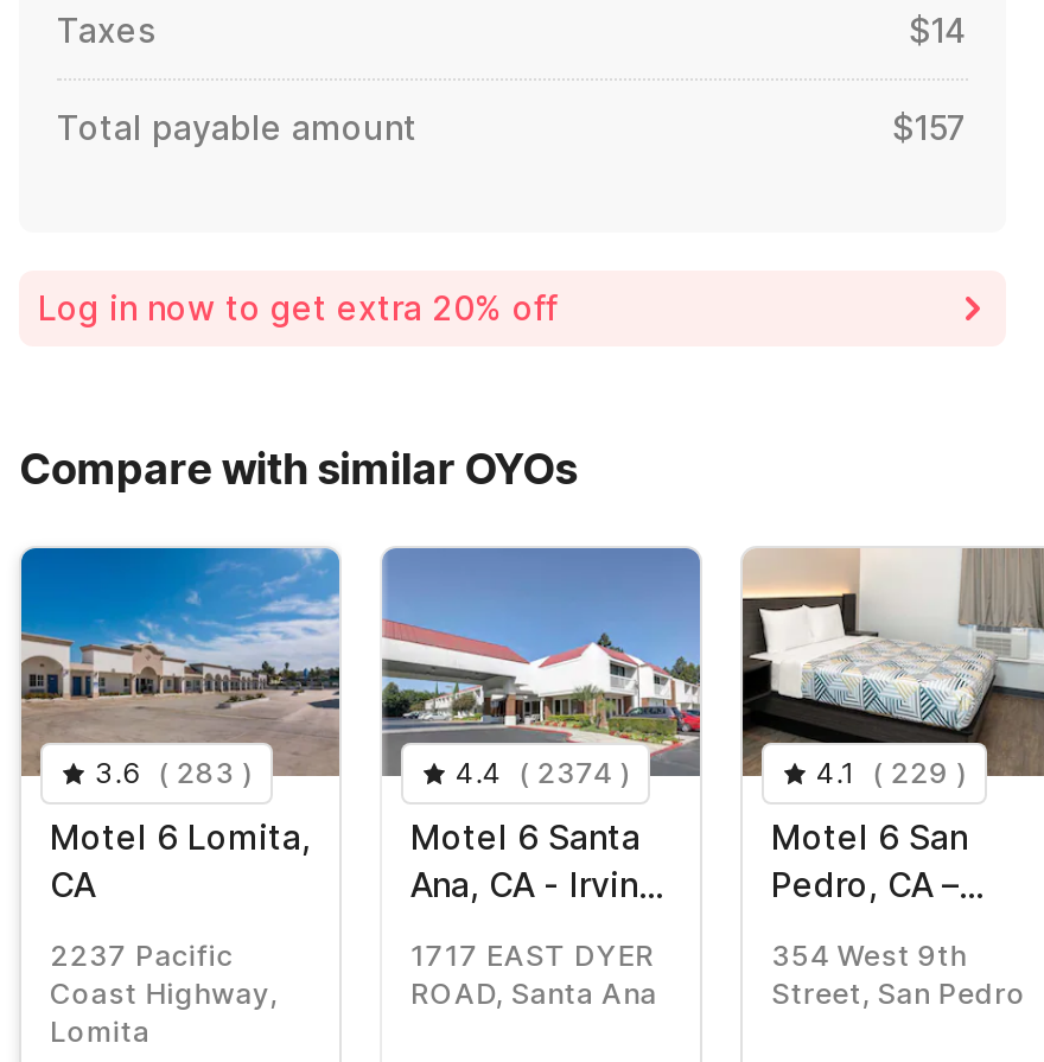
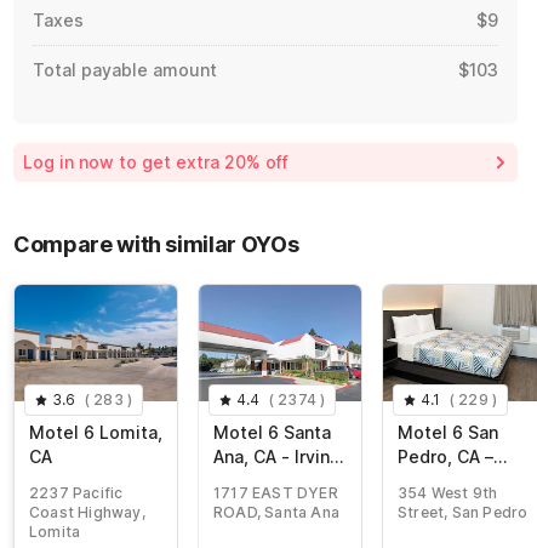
[909,10,968,51] $14 -> [476,9,498,30] $9
[892,108,968,148] $157 -> [458,59,498,80] $103

